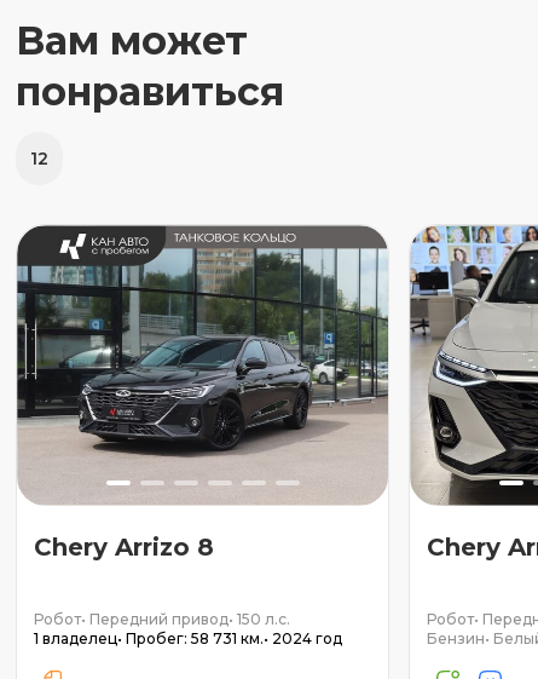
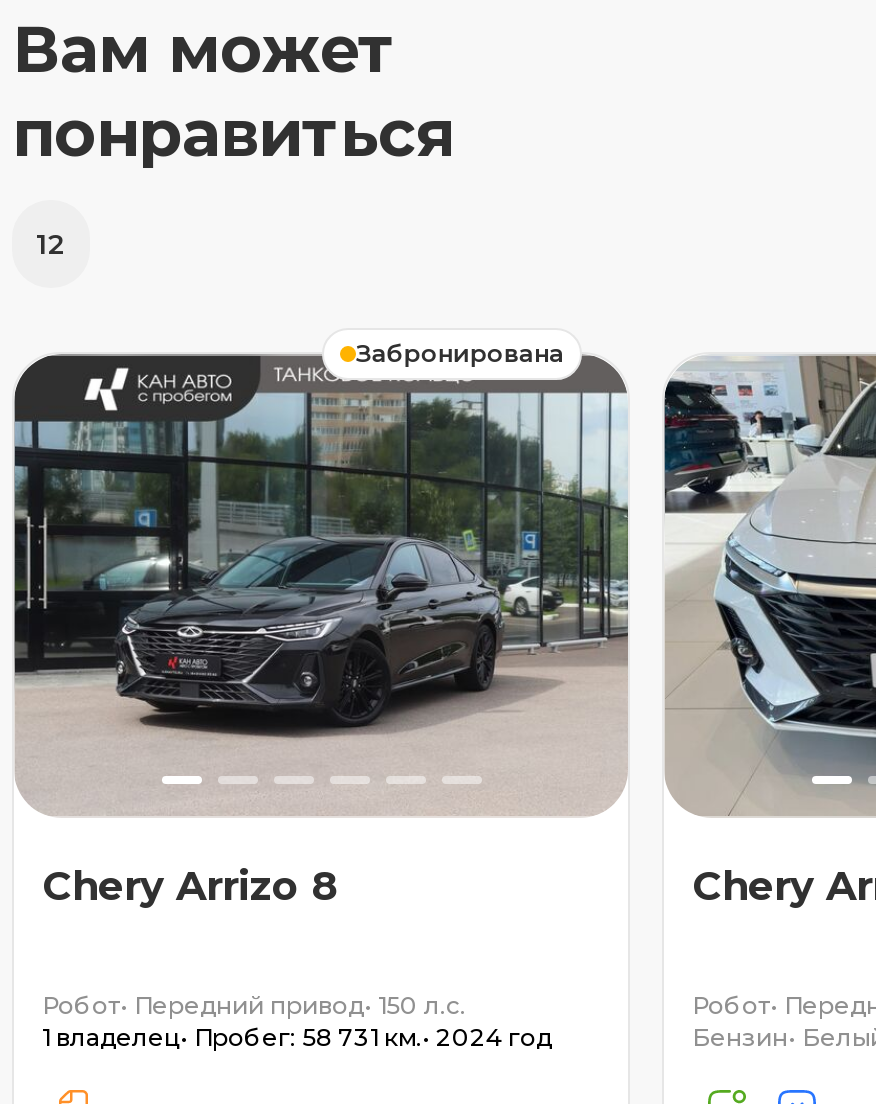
none -> [356,338,564,368] Забронирована
[410,225,534,506] [image] -> [662,354,870,816] [image]

